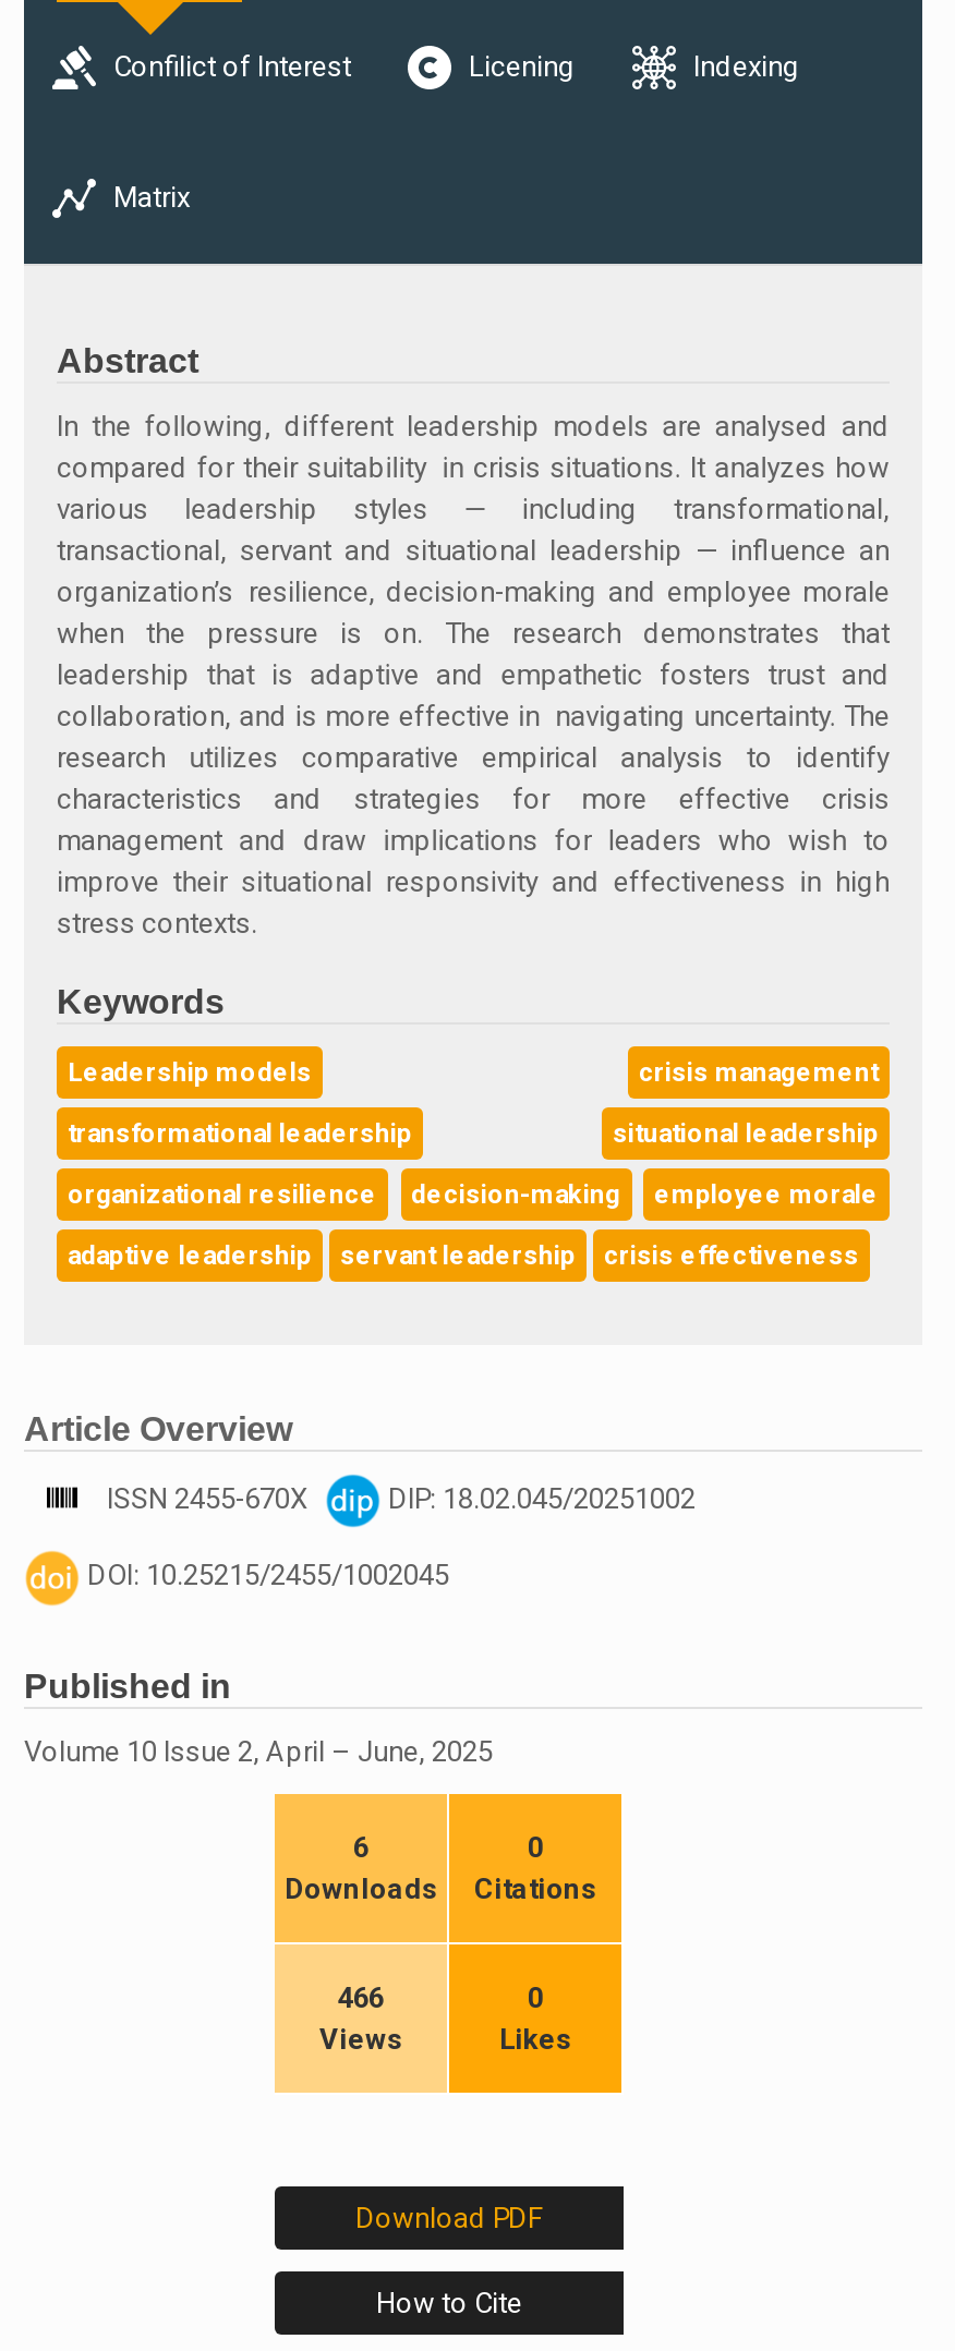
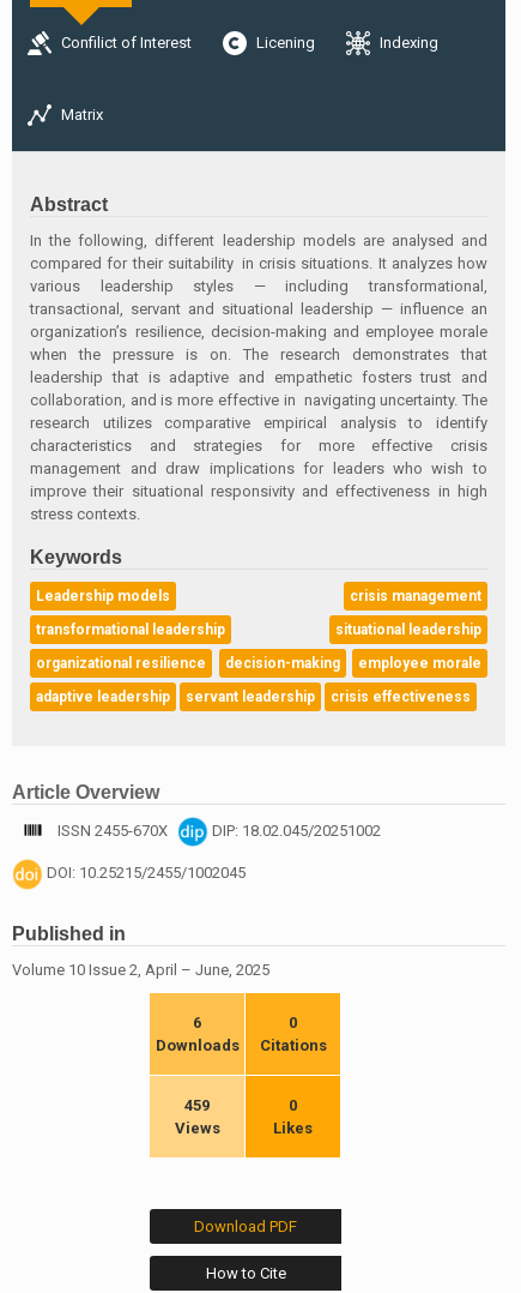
[338,1980,384,2013] 466 -> [184,1096,210,1114] 459

